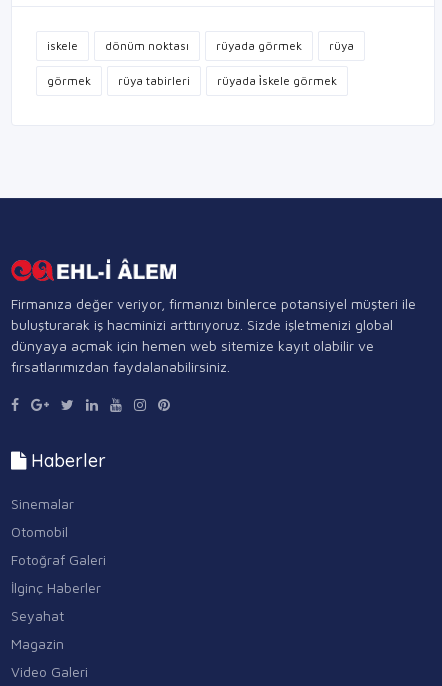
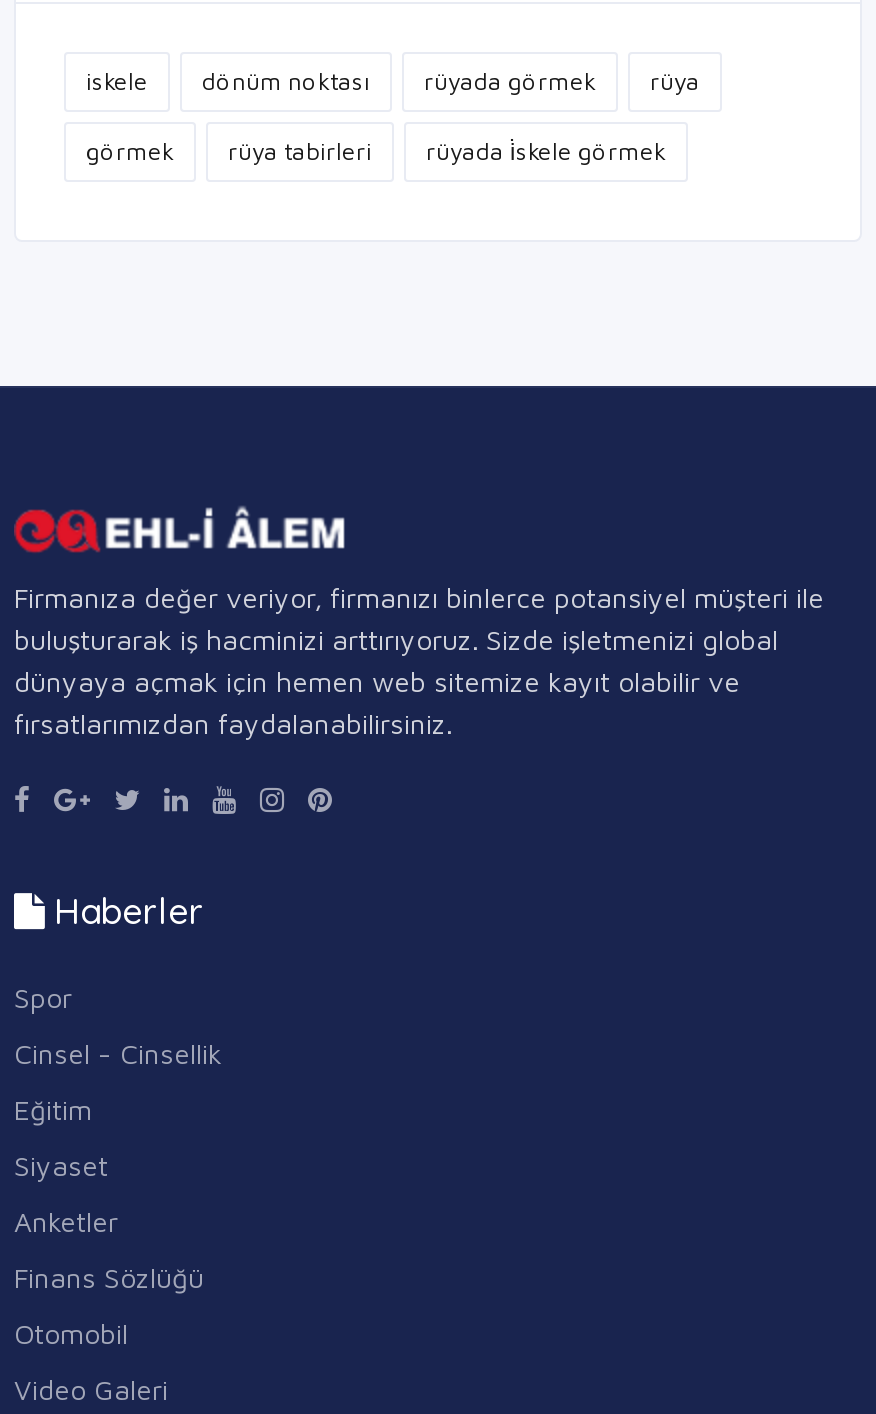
[11,494,74,511] Sinemalar -> [14,979,222,1293] Spor | Cinsel - Cinsellik | Eğitim | Siyaset | Anketler | Finans Sözlüğü
moved [11,522,68,539] -> [14,1315,128,1349]: Otomobil
[11,550,106,651] Fotoğraf Galeri | İlginç Haberler | Seyahat | Magazin -> none

